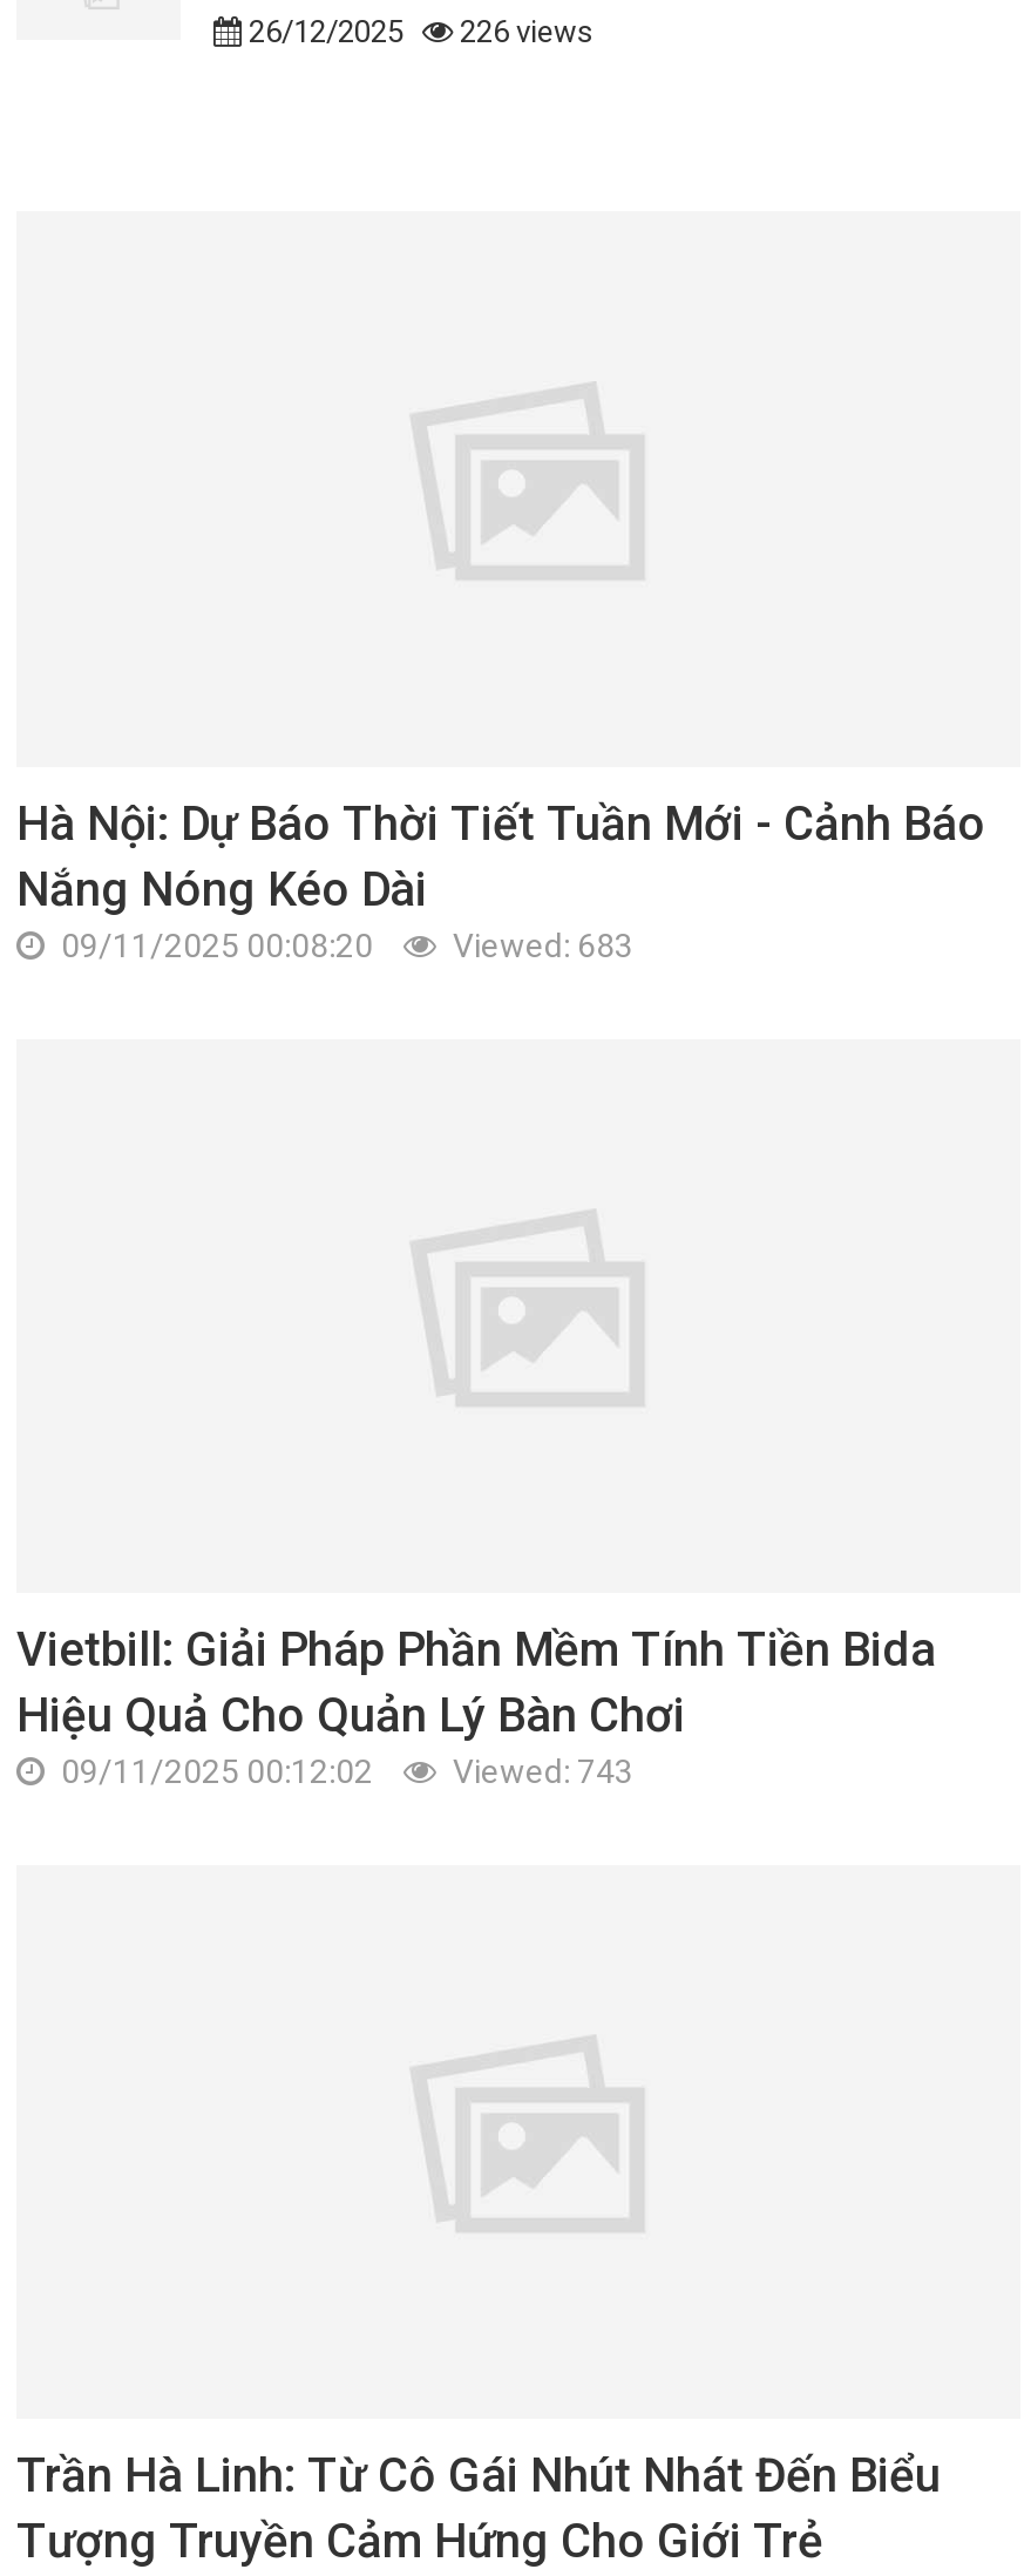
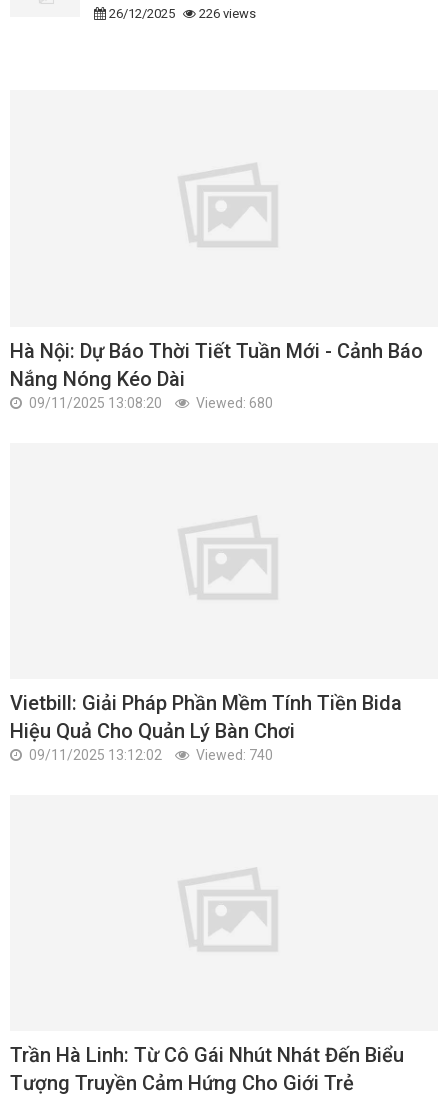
[54,926,373,963] 09/11/2025 00:08:20 -> [26,395,162,411] 09/11/2025 13:08:20
[446,926,633,963] Viewed: 683 -> [193,395,273,411] Viewed: 680
[54,1753,373,1790] 09/11/2025 00:12:02 -> [26,747,162,763] 09/11/2025 13:12:02
[446,1753,633,1790] Viewed: 743 -> [193,747,273,763] Viewed: 740

